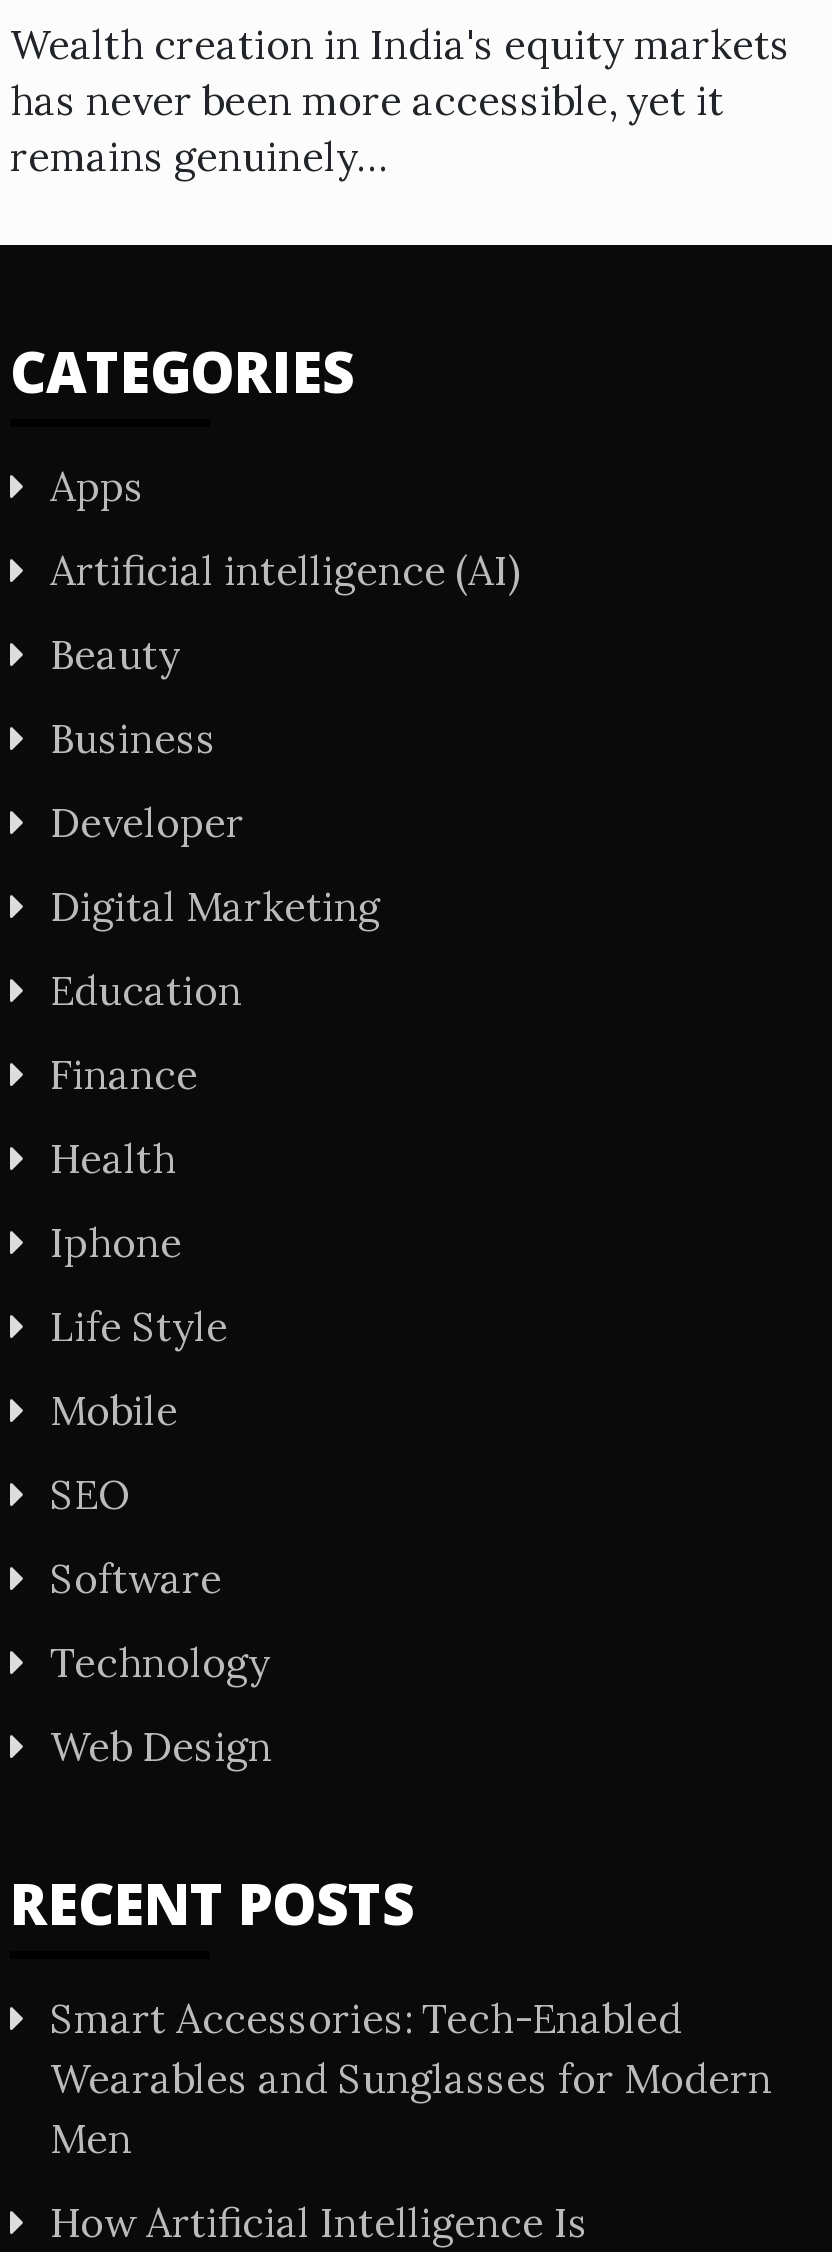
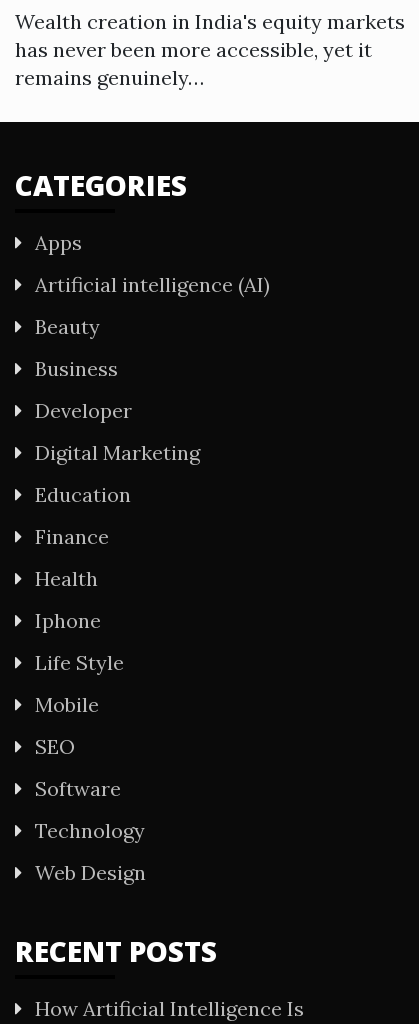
[50,1992,772,2162] Smart Accessories: Tech-Enabled | Wearables and Sunglasses for Modern | Men -> none

